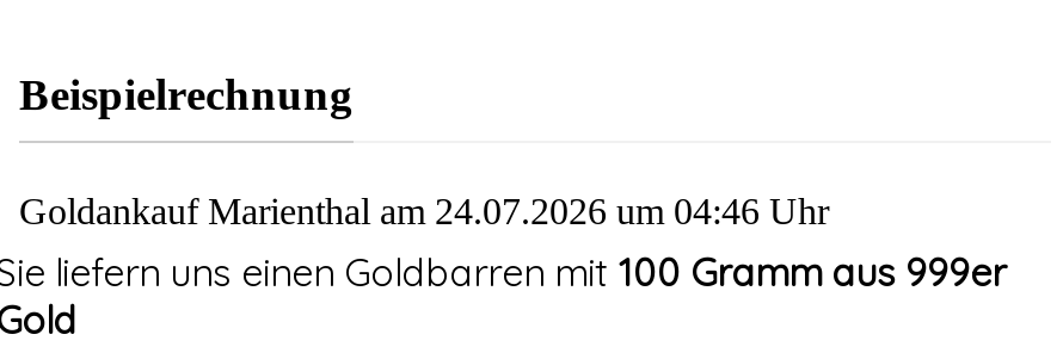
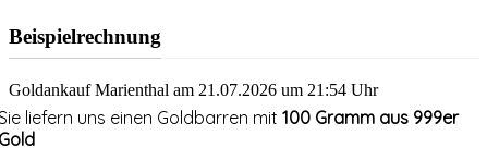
[19,190,829,230] Goldankauf Marienthal am 24.07.2026 um 04:46 Uhr -> [9,80,378,99] Goldankauf Marienthal am 21.07.2026 um 21:54 Uhr

